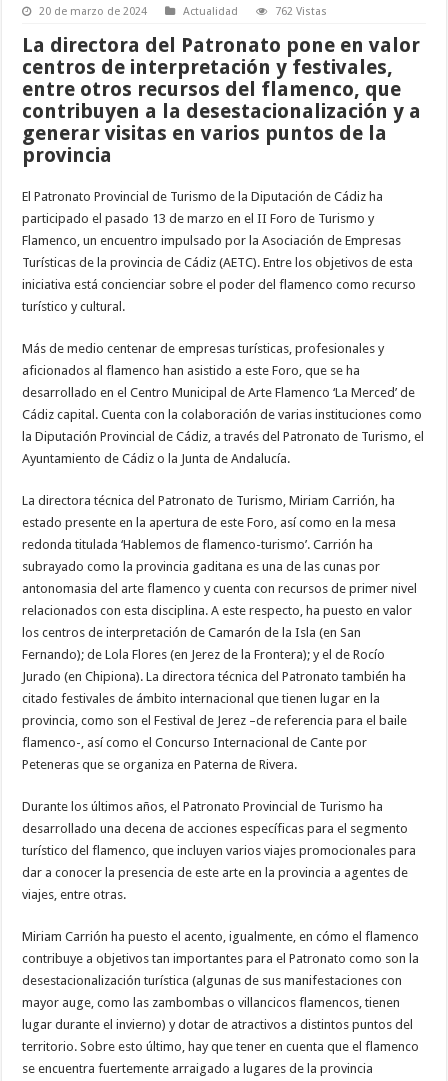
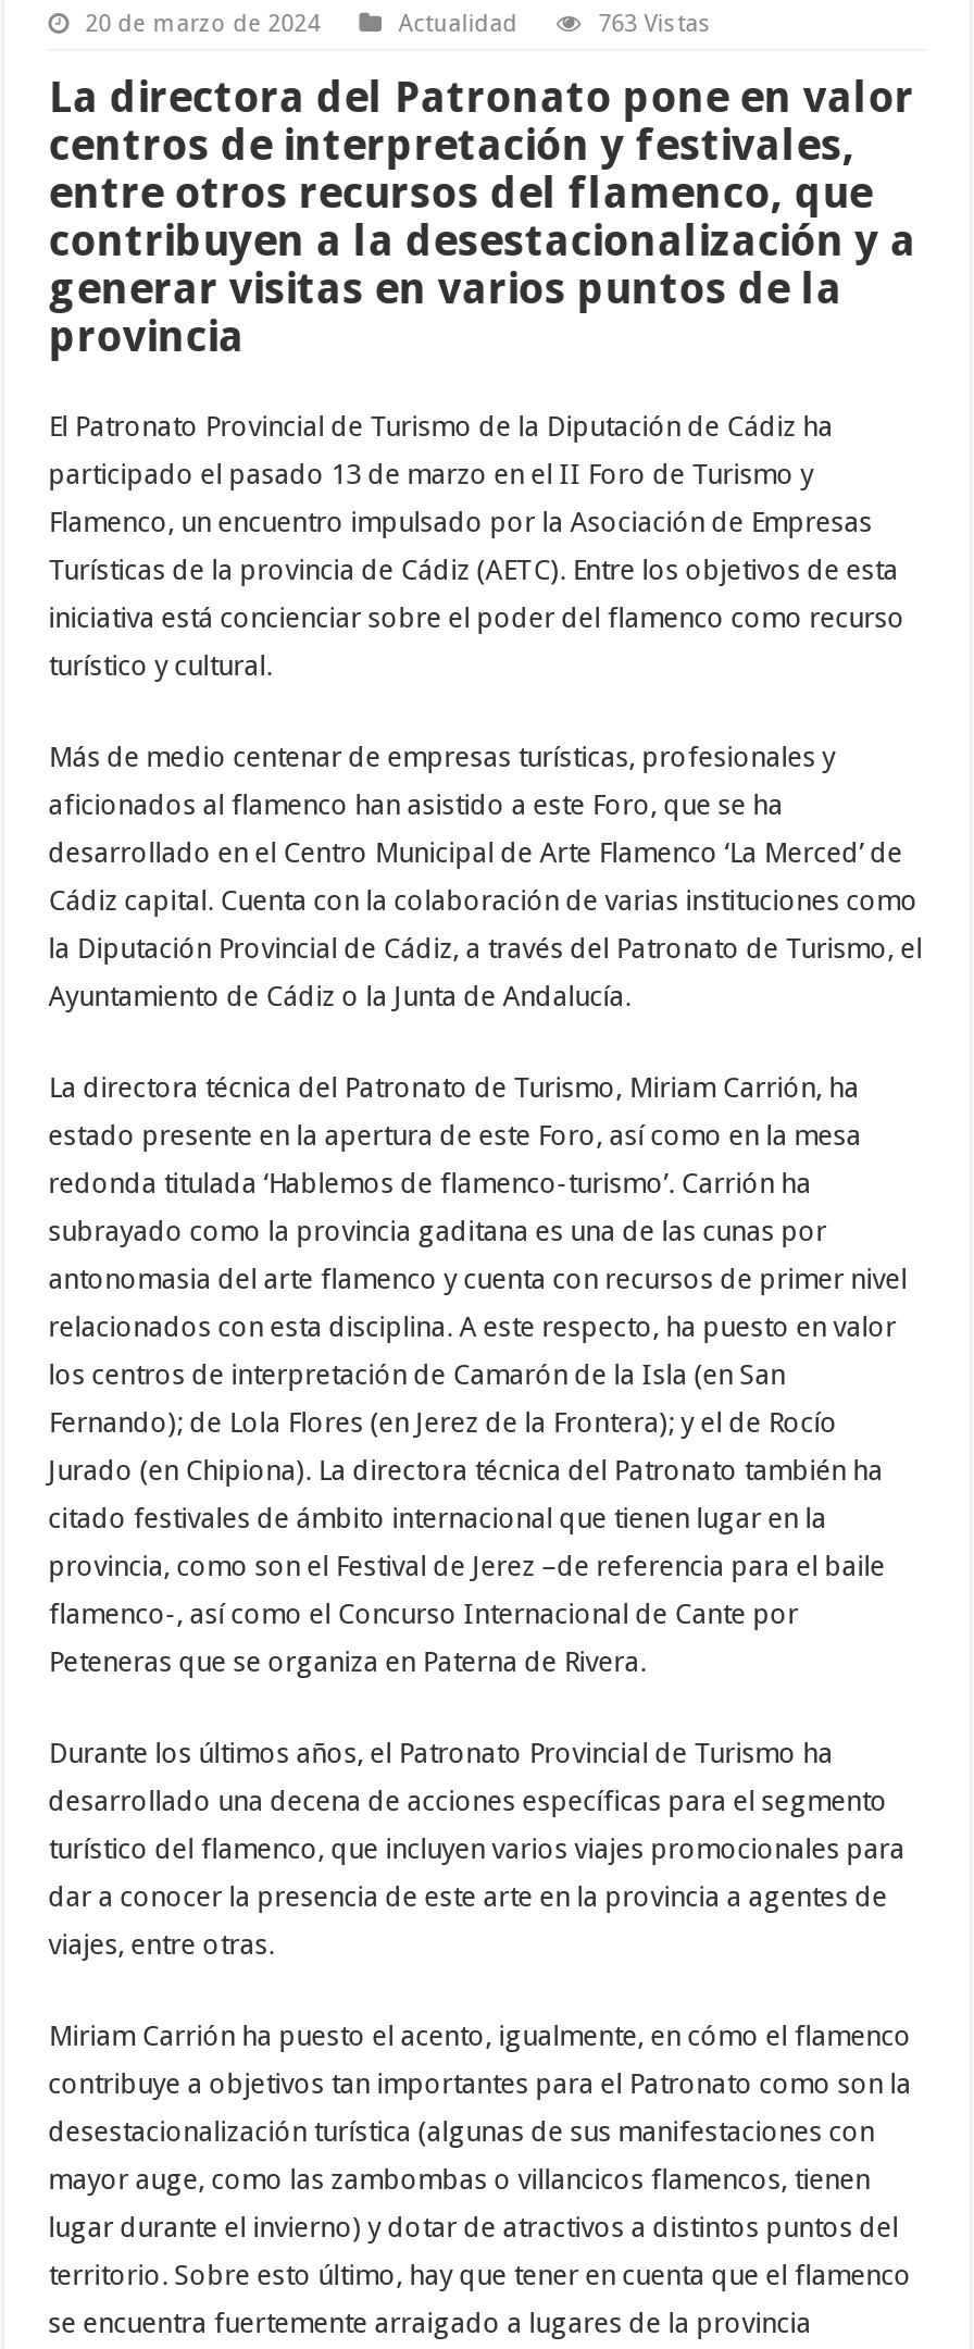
[275,5,327,18] 762 Vistas -> [598,11,711,39] 763 Vistas

